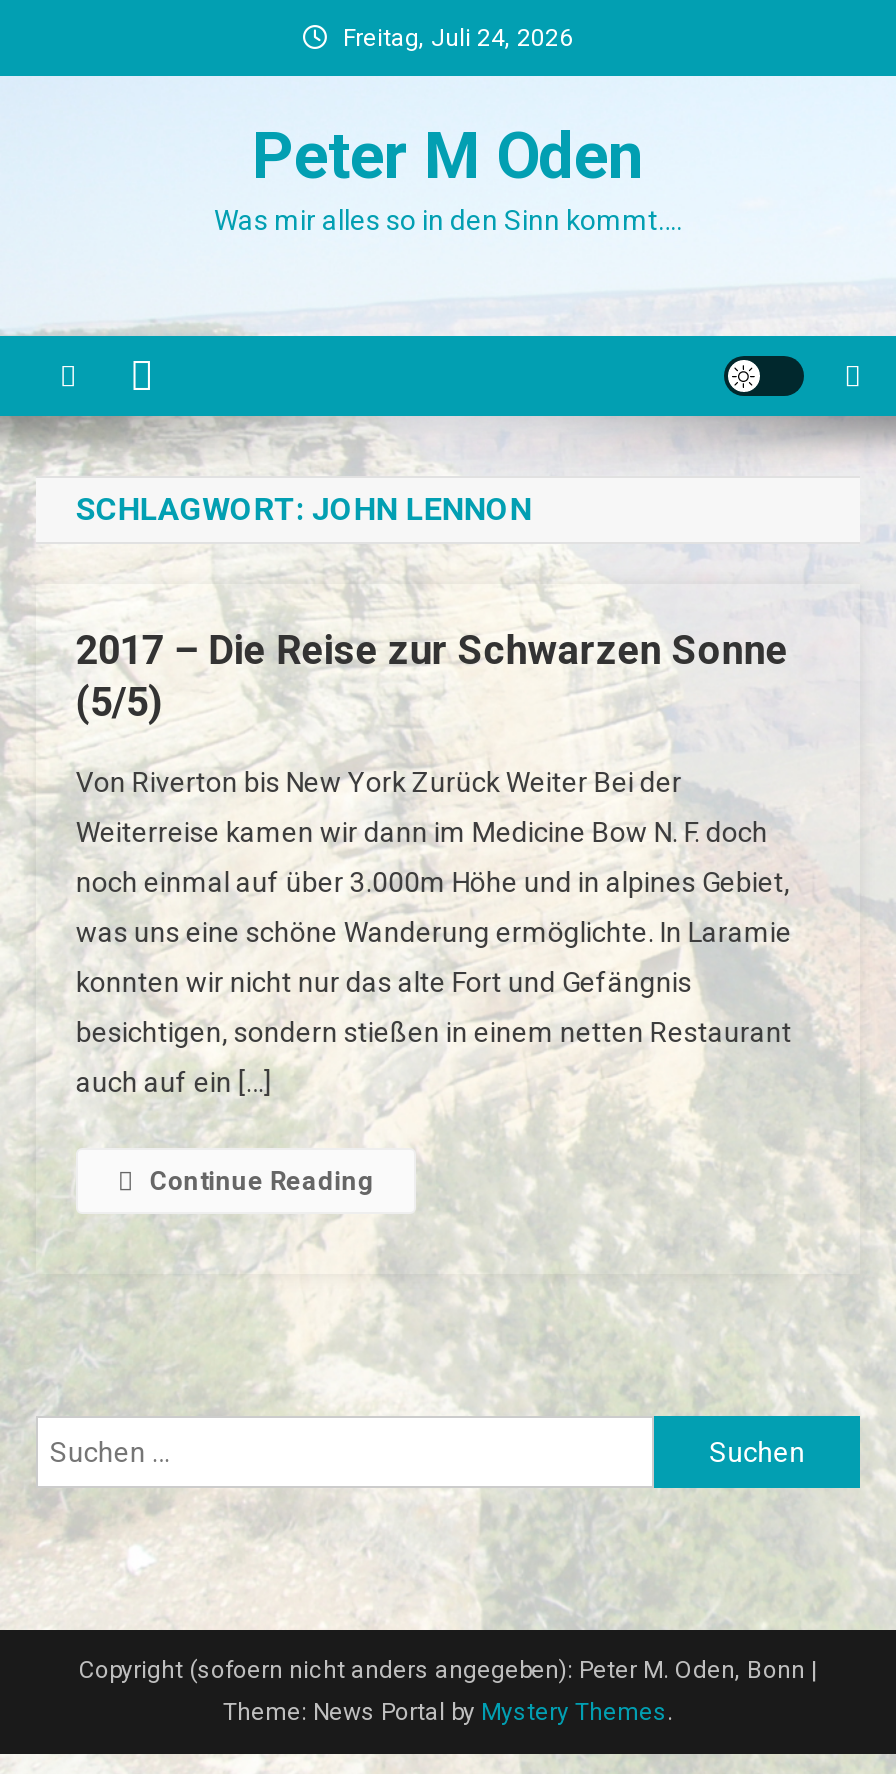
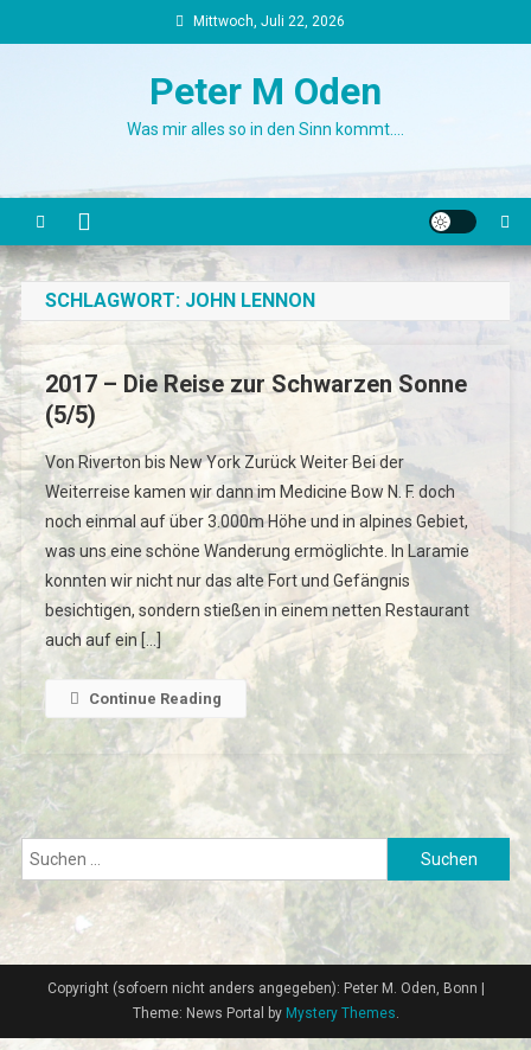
[343,24,573,52] Freitag, Juli 24, 2026 -> [193,13,344,30] Mittwoch, Juli 22, 2026

